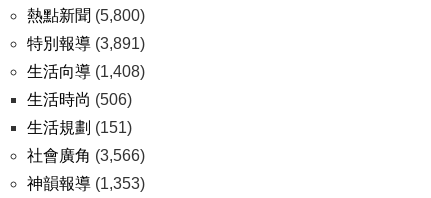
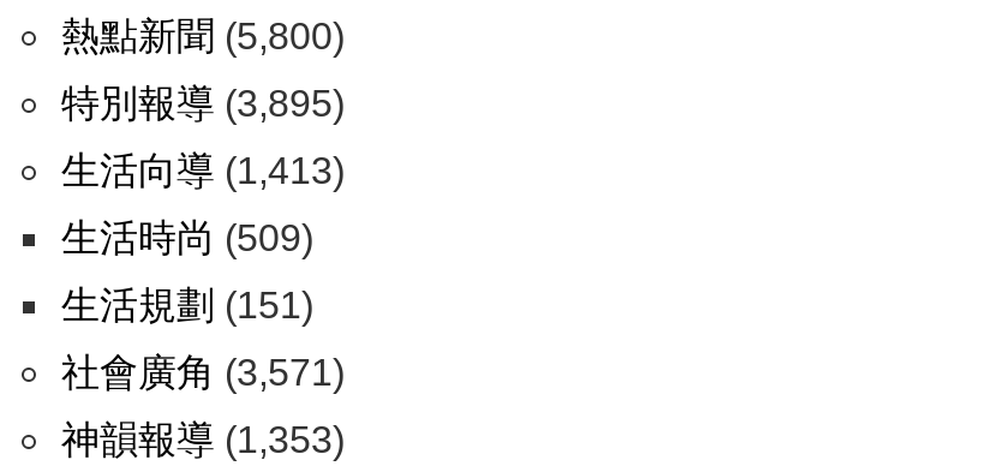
[27,35,145,52] 特別報導(3,891) -> [61,83,345,124] 特別報導(3,895)
[27,63,145,80] 生活向導(1,408) -> [61,150,345,191] 生活向導(1,413)
[27,91,132,108] 生活時尚(506) -> [61,217,313,258] 生活時尚(509)
[27,147,145,164] 社會廣角(3,566) -> [61,352,345,393] 社會廣角(3,571)

